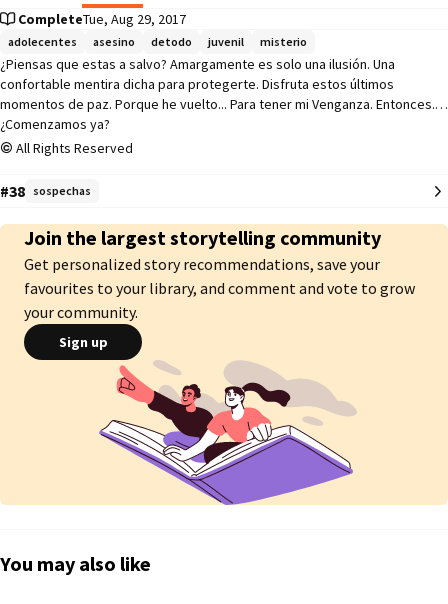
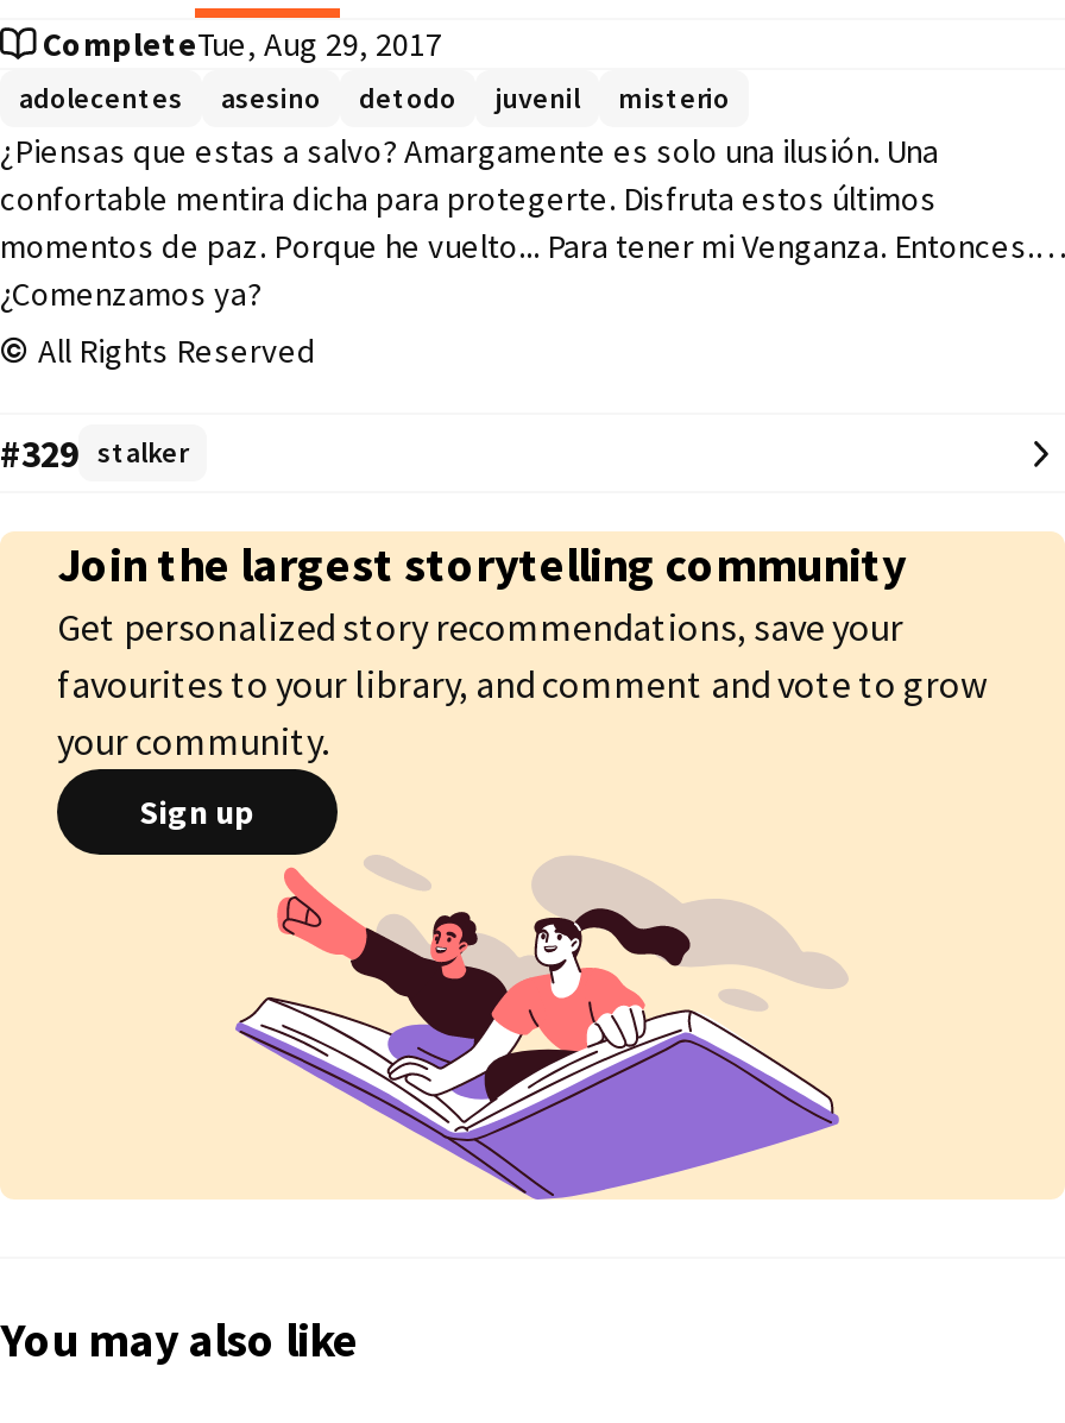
[0,181,91,201] #38 sospechas -> [0,429,188,477] #329 stalker

